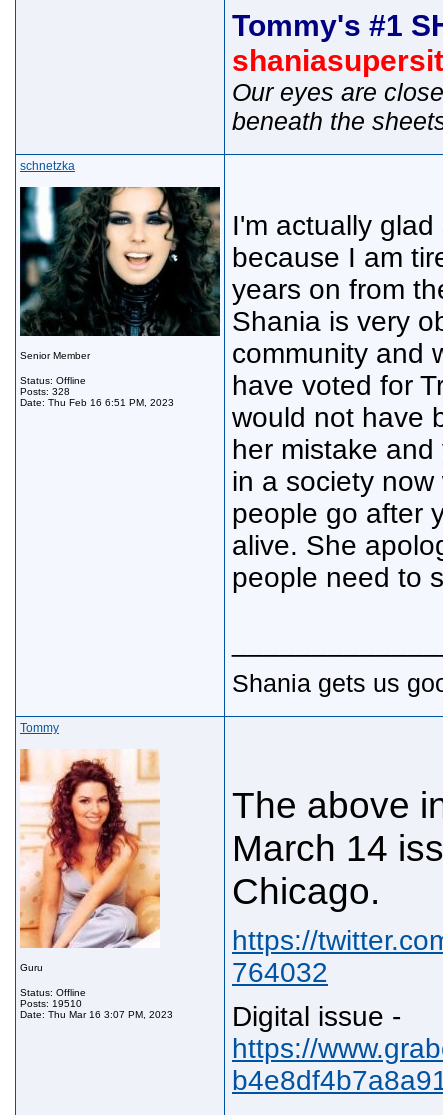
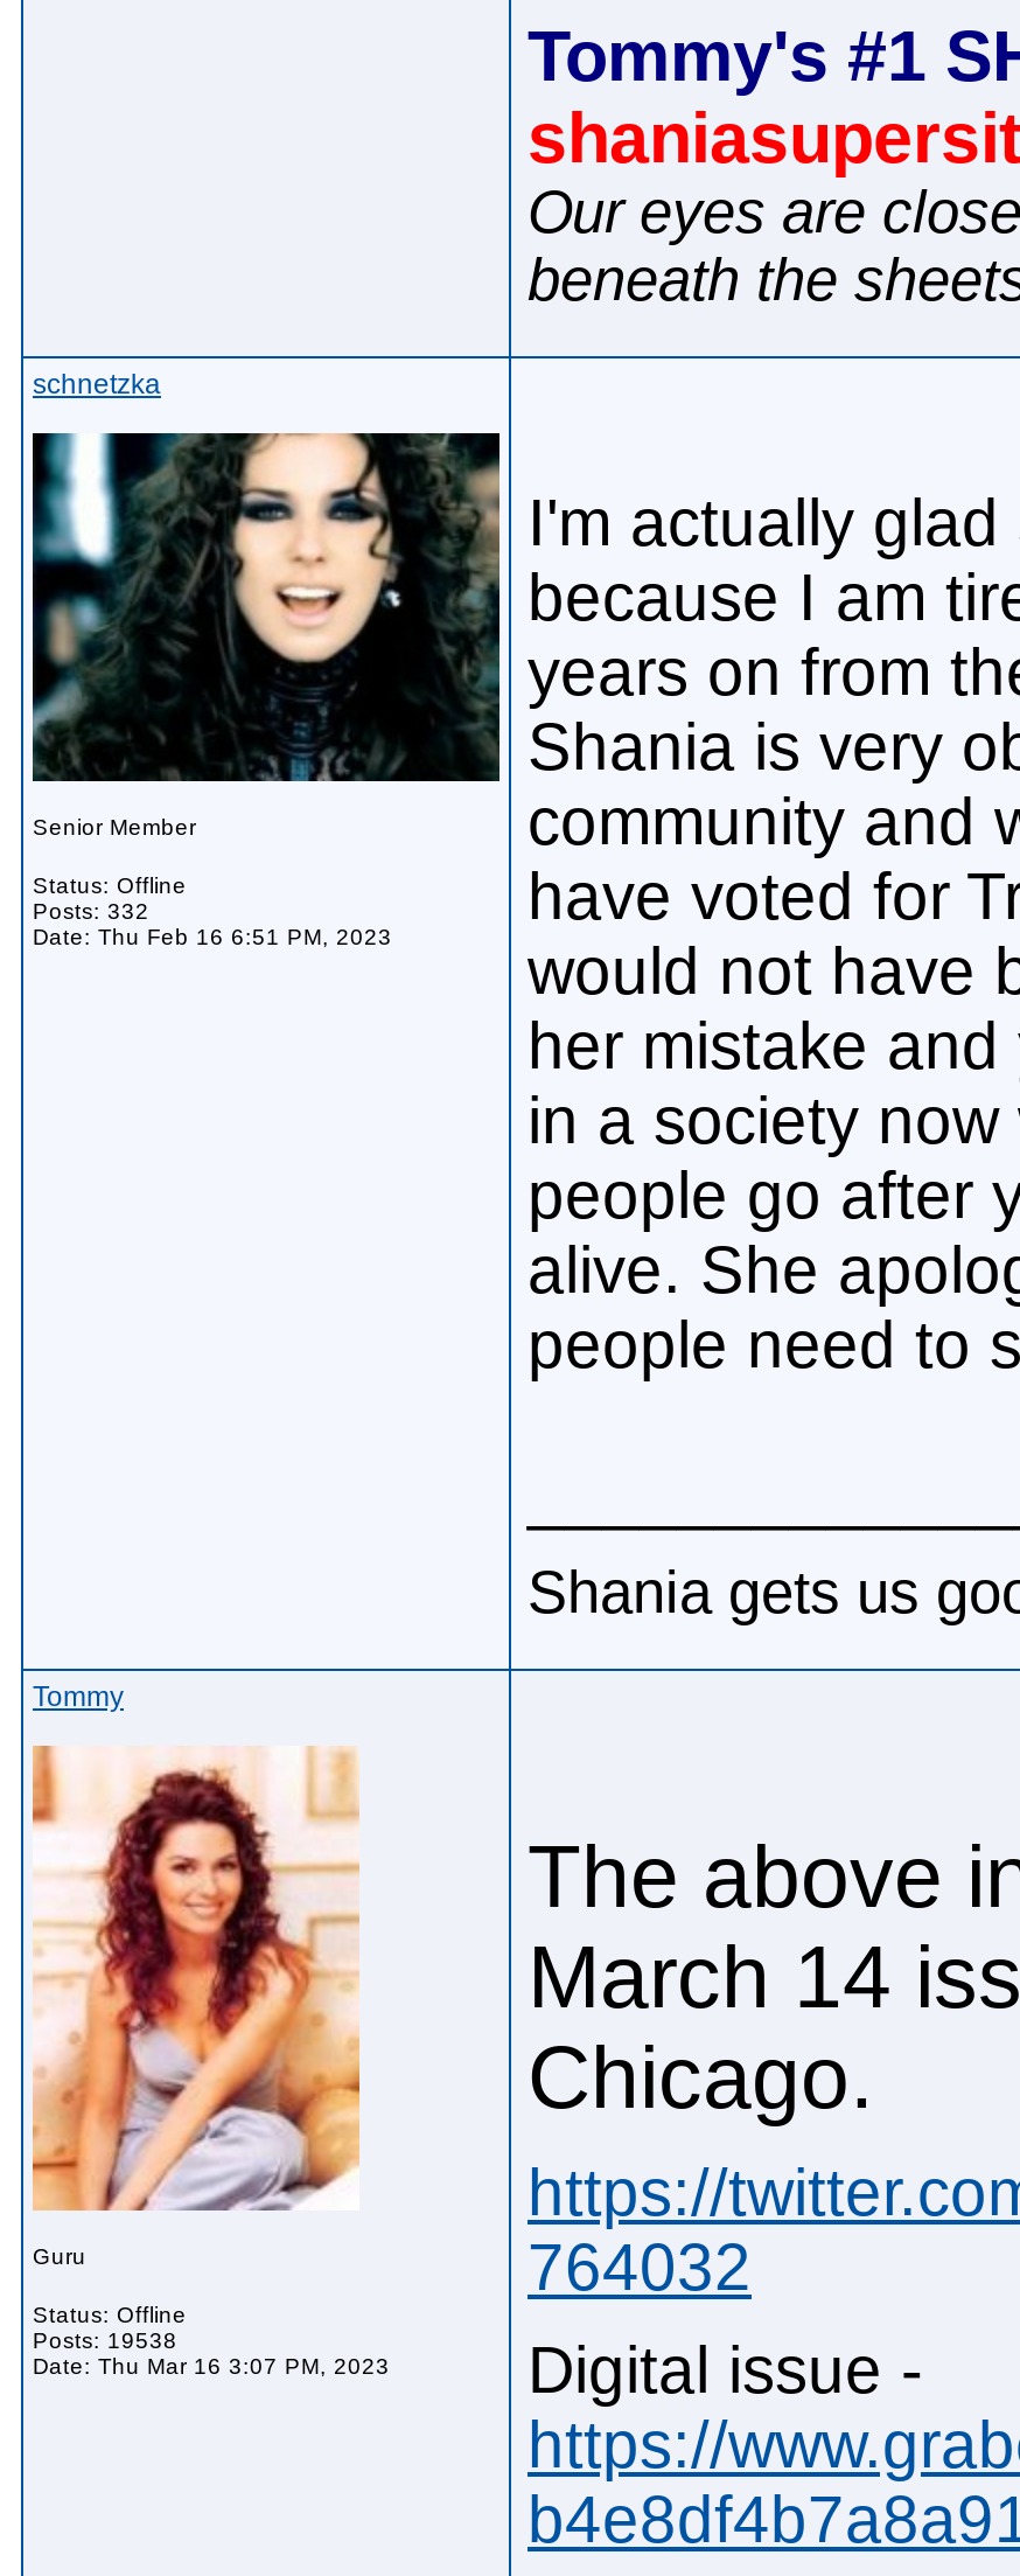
[20,386,70,397] Posts: 328 -> [33,898,149,924] Posts: 332
[20,998,82,1009] Posts: 19510 -> [33,2327,177,2353] Posts: 19538

